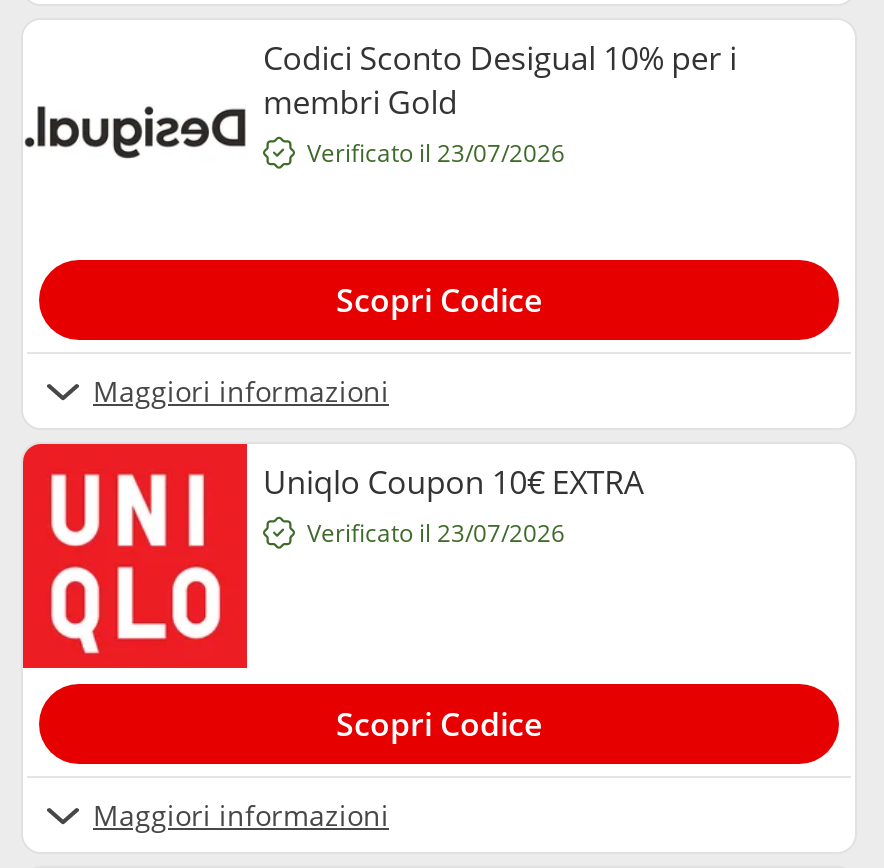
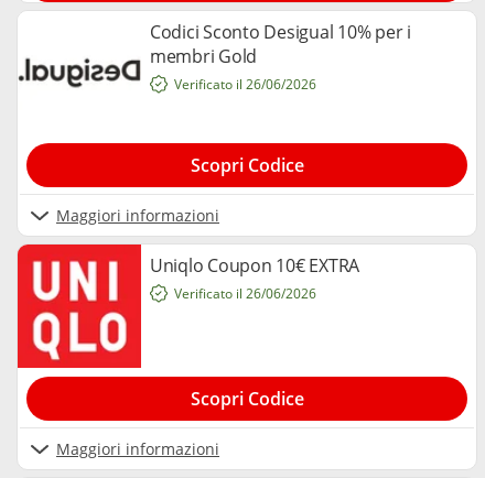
[307,137,565,171] Verificato il 23/07/2026 -> [174,75,316,94] Verificato il 26/06/2026
[307,517,565,551] Verificato il 23/07/2026 -> [174,285,316,303] Verificato il 26/06/2026

